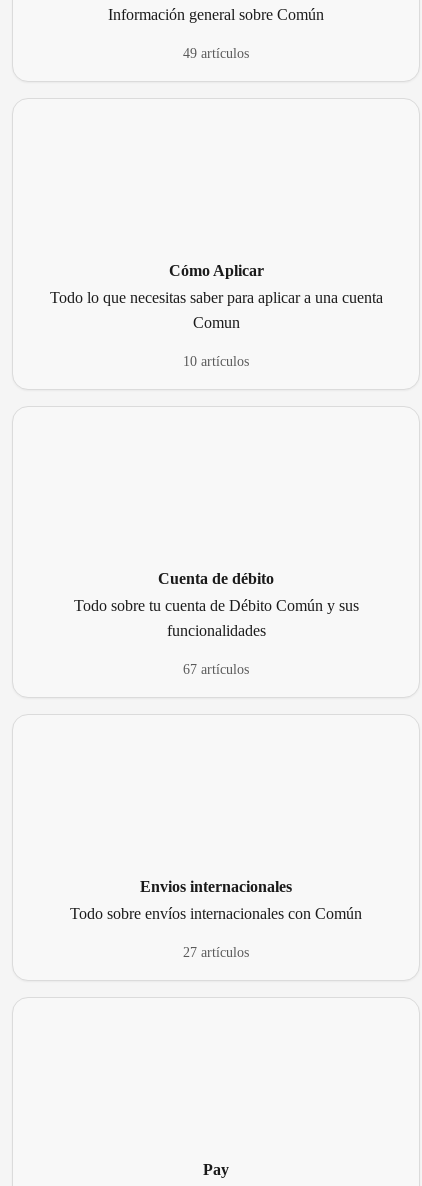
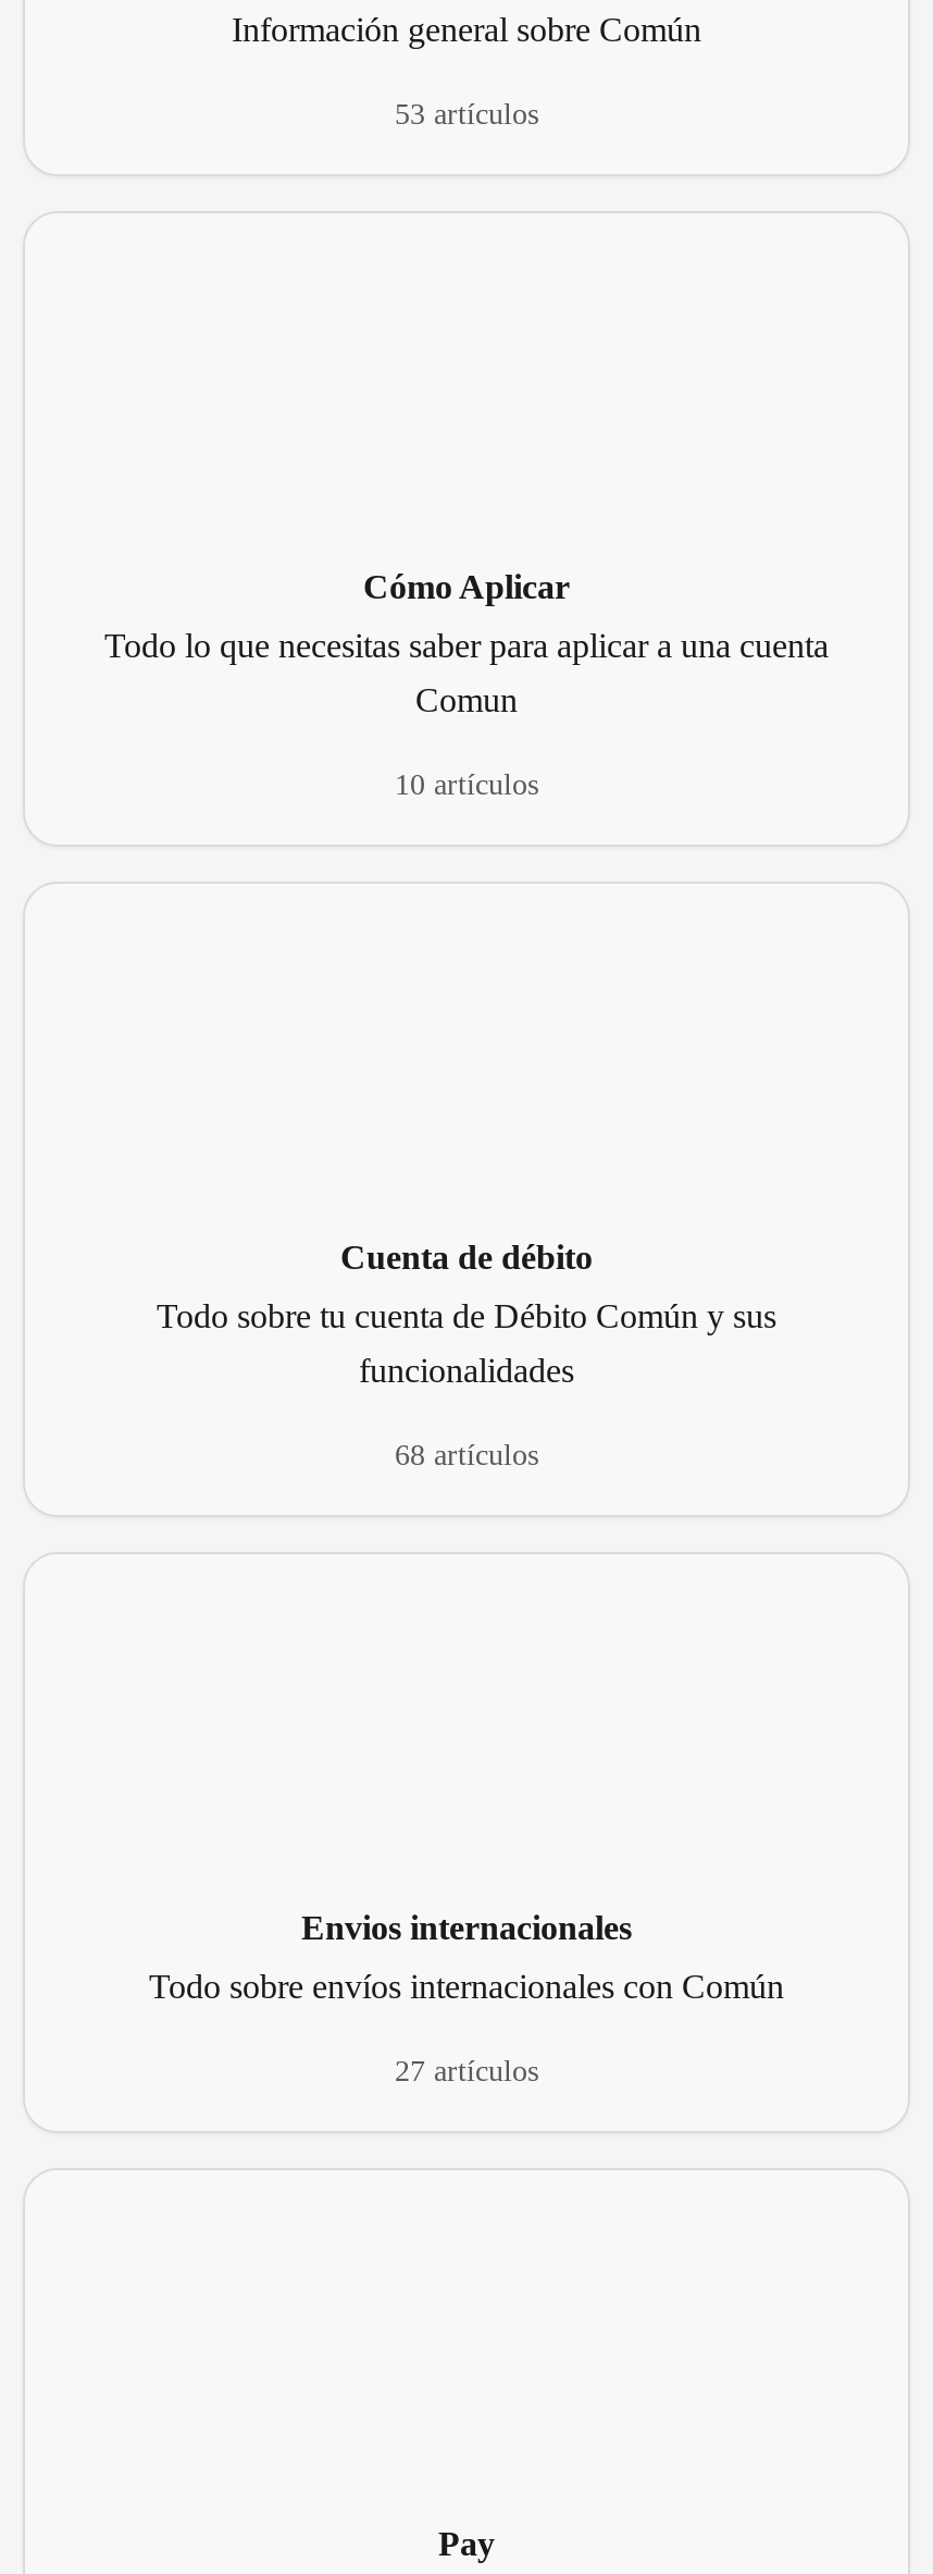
[183,46,249,61] 49 artículos -> [395,98,538,131] 53 artículos
[183,662,249,677] 67 artículos -> [395,1439,538,1471] 68 artículos

